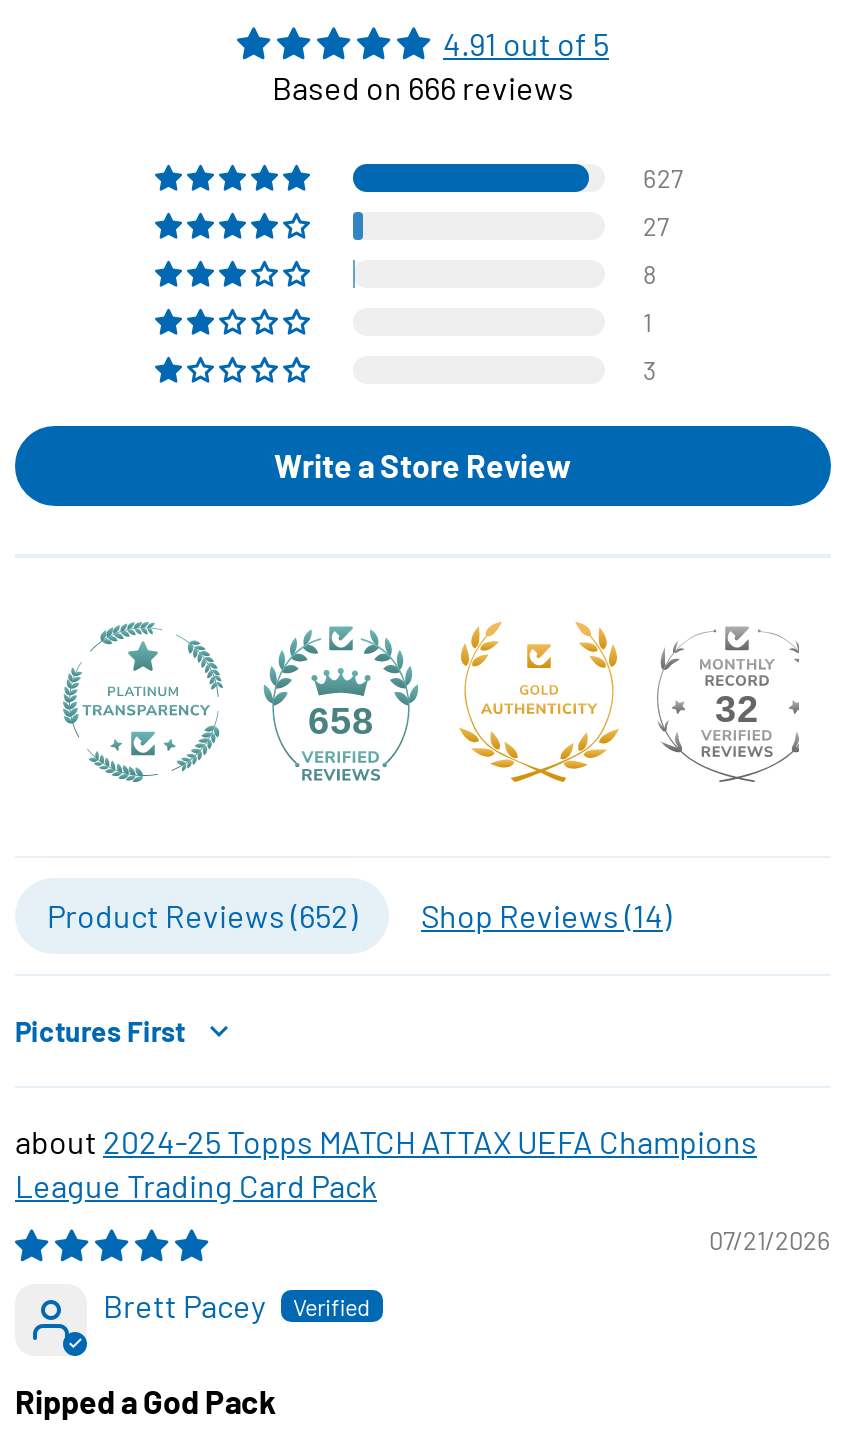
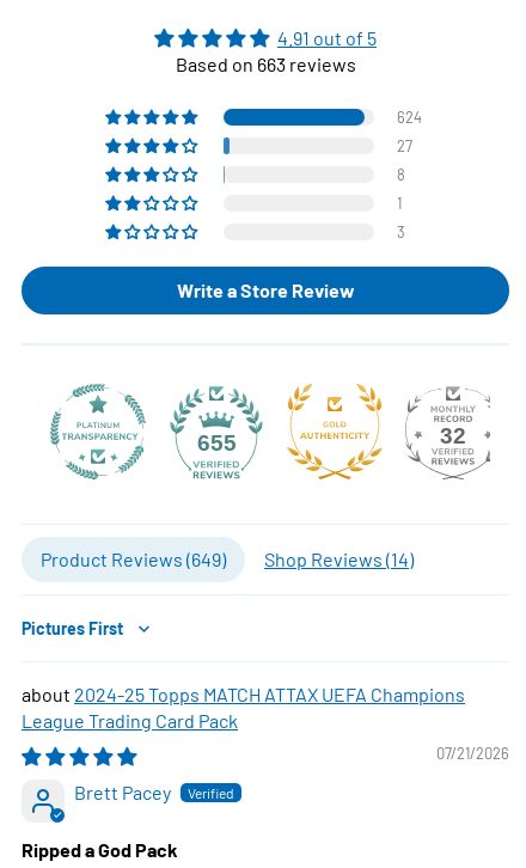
[272,68,574,106] Based on 666 reviews -> [175,52,356,75] Based on 663 reviews
[643,162,683,194] 627 -> [397,108,422,127] 624
[308,700,374,742] 658 -> [197,430,236,455] 655
[47,896,357,934] Product Reviews (652) -> [41,547,226,570] Product Reviews (649)

